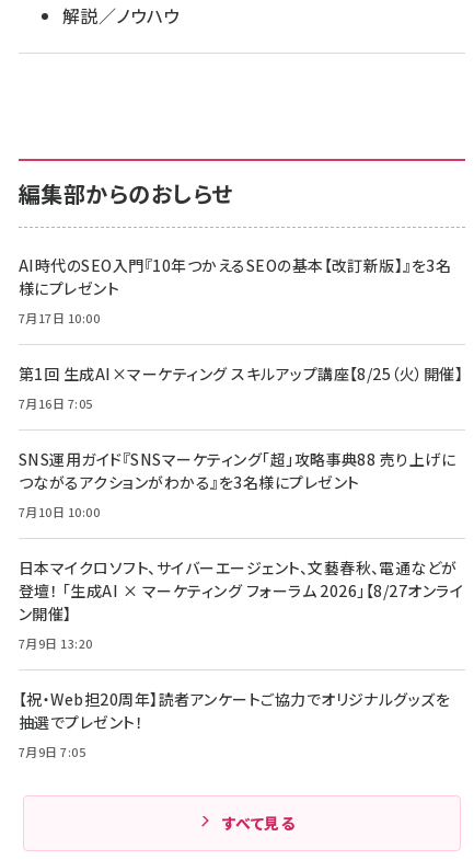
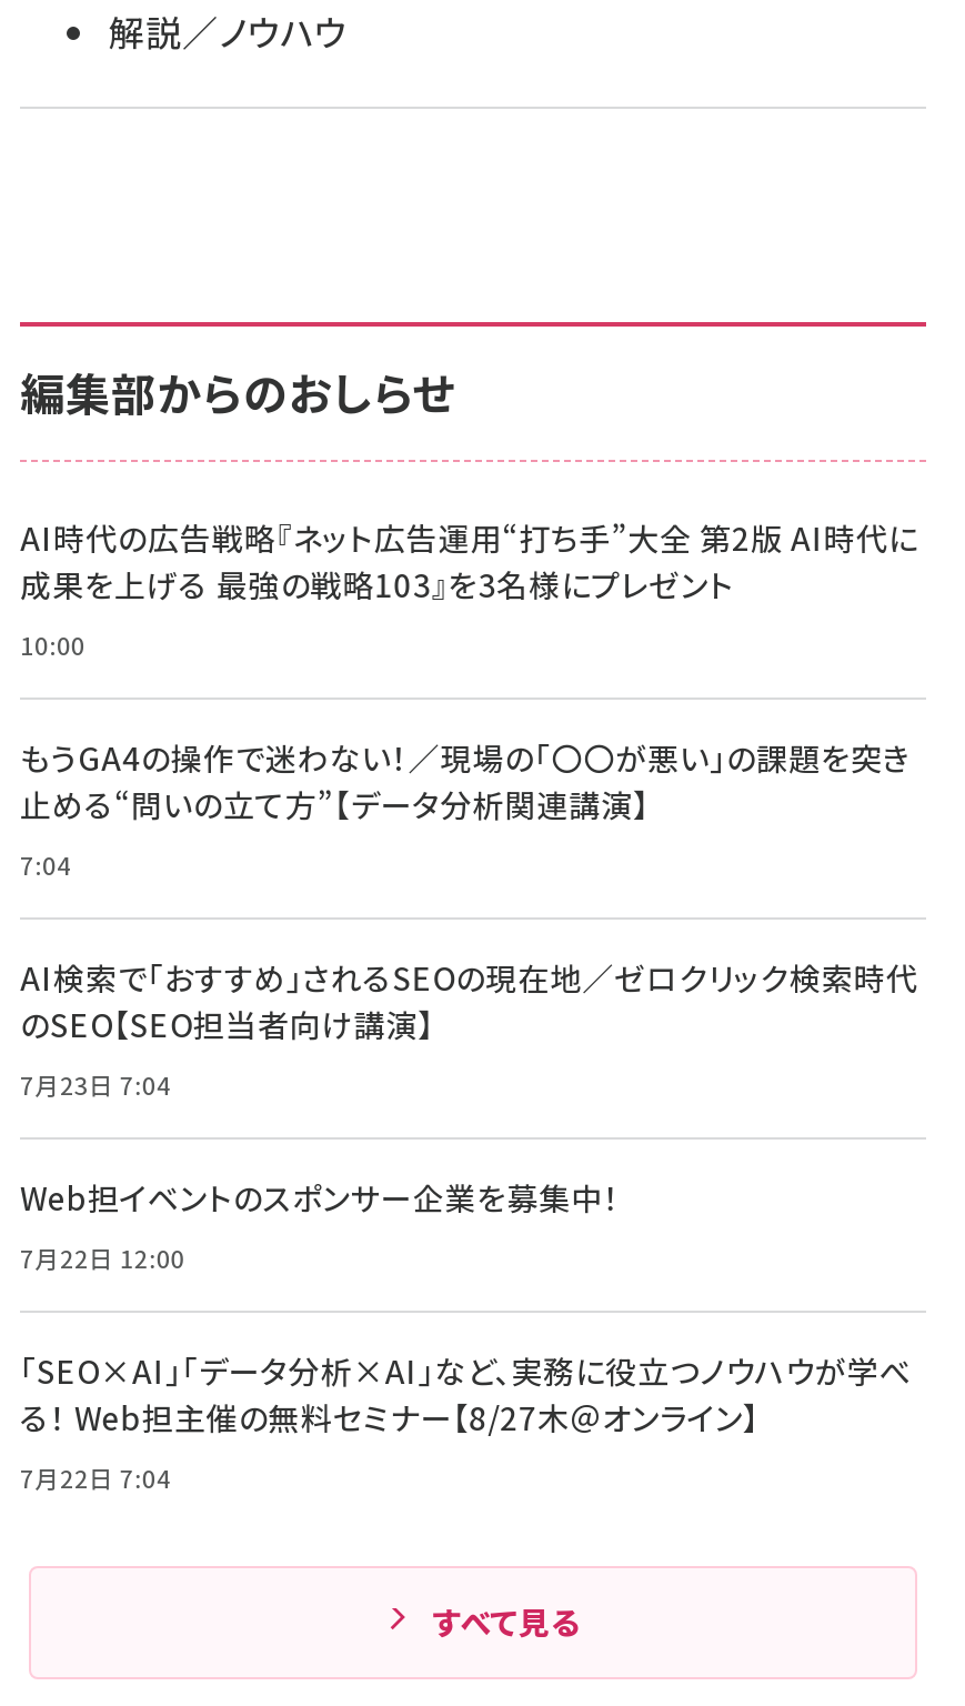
[19,254,451,326] AI時代のSEO入門『10年つかえるSEOの基本【改訂新版】』を3名 | 様にプレゼント | 7月17日 10:00 -> [20,515,918,662] AI時代の広告戦略『ネット広告運用“打ち手”大全 第2版 AI時代に | 成果を上げる 最強の戦略103』を3名様にプレゼント | 10:00
[19,363,463,412] 第1回 生成AI×マーケティング スキルアップ講座【8/25（火）開催】 | 7月16日 7:05 -> [20,735,910,882] もうGA4の操作で迷わない！／現場の「〇〇が悪い」の課題を突き | 止める“問いの立て方”【データ分析関連講演】 | 7:04
[19,448,456,520] SNS運用ガイド『SNSマーケティング「超」攻略事典88 売り上げに | つながるアクションがわかる』を3名様にプレゼント | 7月10日 10:00 -> [20,955,918,1102] AI検索で「おすすめ」されるSEOの現在地／ゼロクリック検索時代 | のSEO【SEO担当者向け講演】 | 7月23日 7:04
[19,557,463,652] 日本マイクロソフト、サイバーエージェント、文藝春秋、電通などが | 登壇！ 「生成AI × マーケティング フォーラム 2026」【8/27オンライ | ン開催】 | 7月9日 13:20 -> [20,1175,620,1275] Web担イベントのスポンサー企業を募集中！ | 7月22日 12:00
[19,688,450,760] 【祝・Web担20周年】読者アンケートご協力でオリジナルグッズを | 抽選でプレゼント！ | 7月9日 7:05 -> [20,1348,911,1495] 「SEO×AI」「データ分析×AI」など、実務に役立つノウハウが学べ | る！ Web担主催の無料セミナー【8/27木＠オンライン】 | 7月22日 7:04

